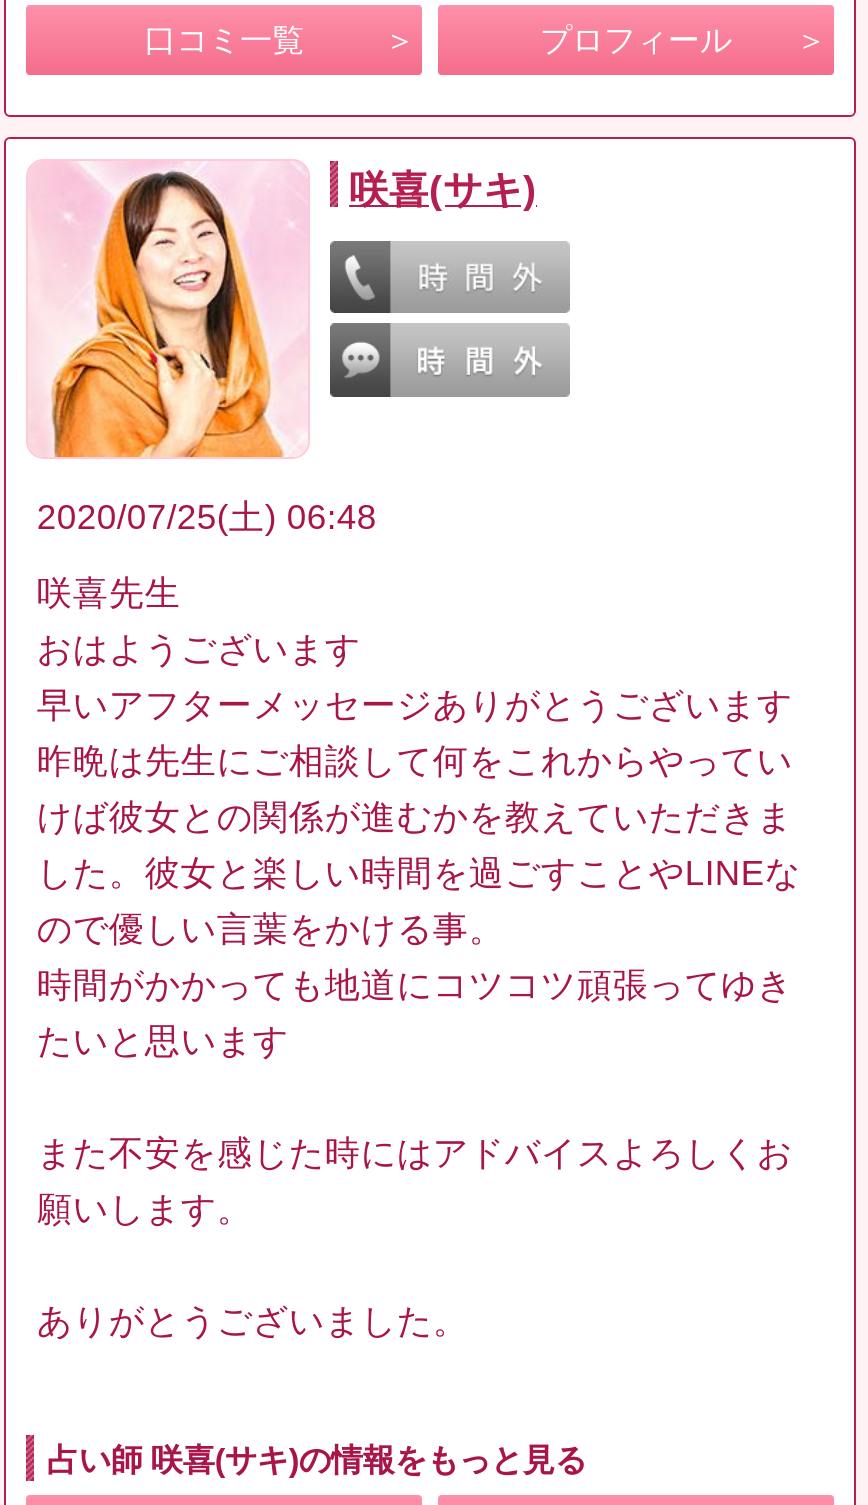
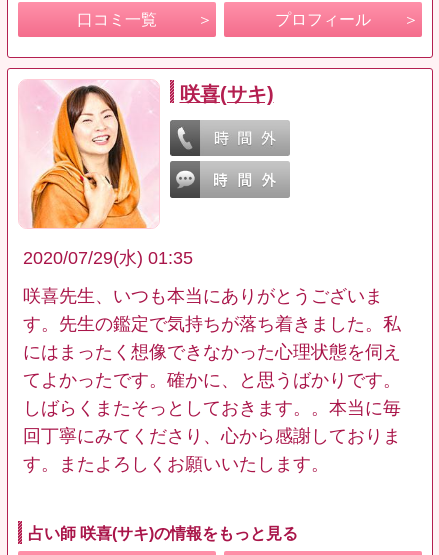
[37,497,801,1341] 2020/07/25(土) 06:48 | 咲喜先生 | おはようございます | 早いアフターメッセージありがとうございます | 昨晩は先生にご相談して何をこれからやってい | けば彼女との関係が進むかを教えていただきま | した。彼女と楽しい時間を過ごすことやLINEな | ので優しい言葉をかける事。 | 時間がかかっても地道にコツコツ頑張ってゆき | たいと思います | また不安を感じた時にはアドバイスよろしくお | 願いします。 | ありがとうございました。 -> [23,248,401,474] 2020/07/29(水) 01:35 | 咲喜先生、いつも本当にありがとうございま | す。先生の鑑定で気持ちが落ち着きました。私 | にはまったく想像できなかった心理状態を伺え | てよかったです。確かに、と思うばかりです。 | しばらくまたそっとしておきます。。本当に毎 | 回丁寧にみてくださり、心から感謝しておりま | す。またよろしくお願いいたします。

